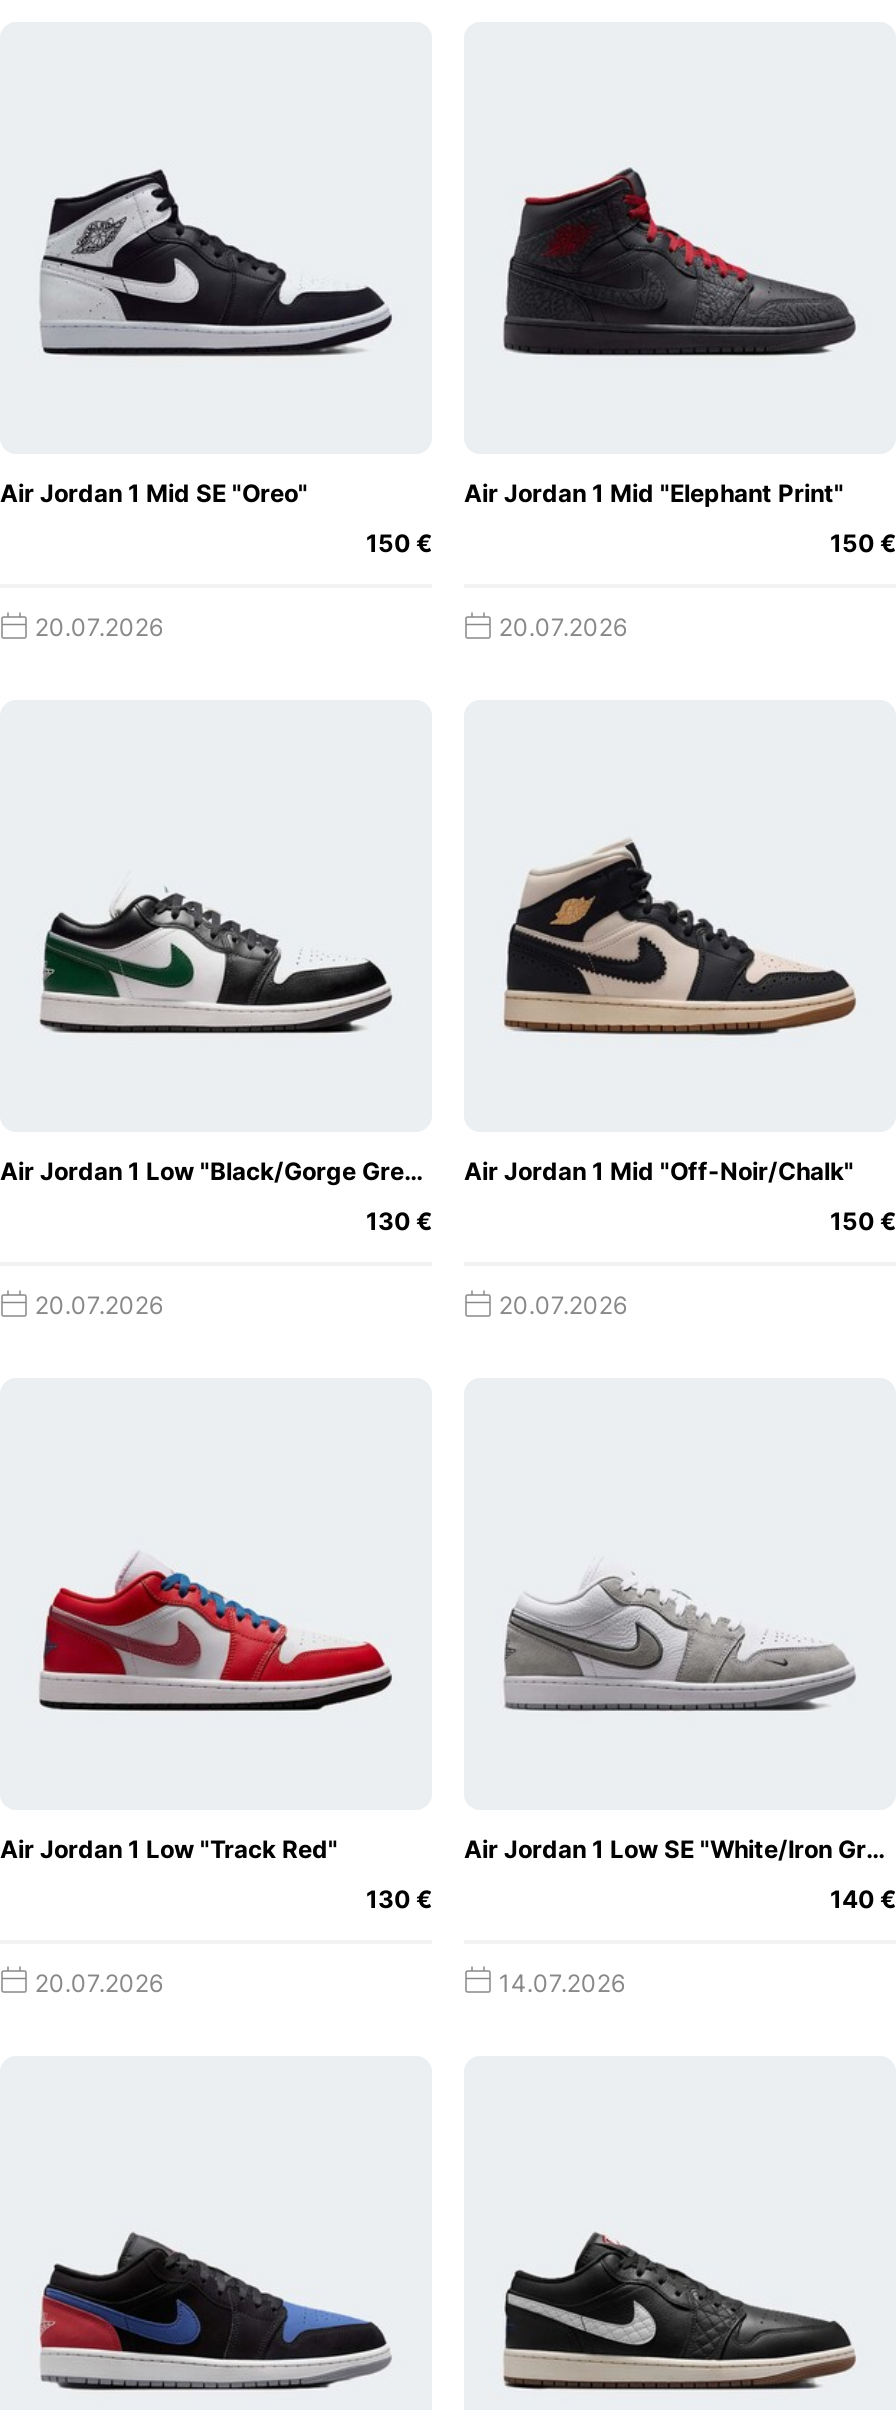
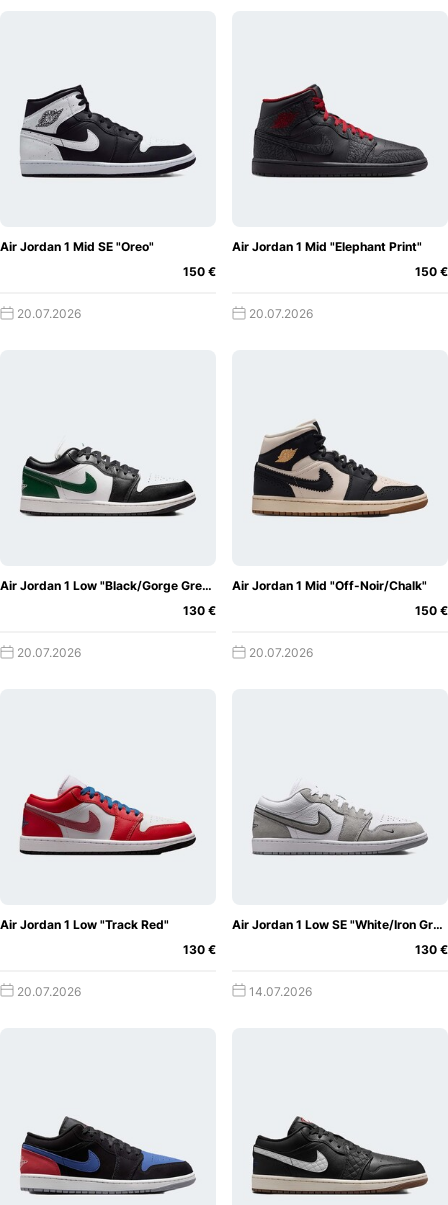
[830,1883,896,1913] 140 € -> [415,941,448,956] 130 €

